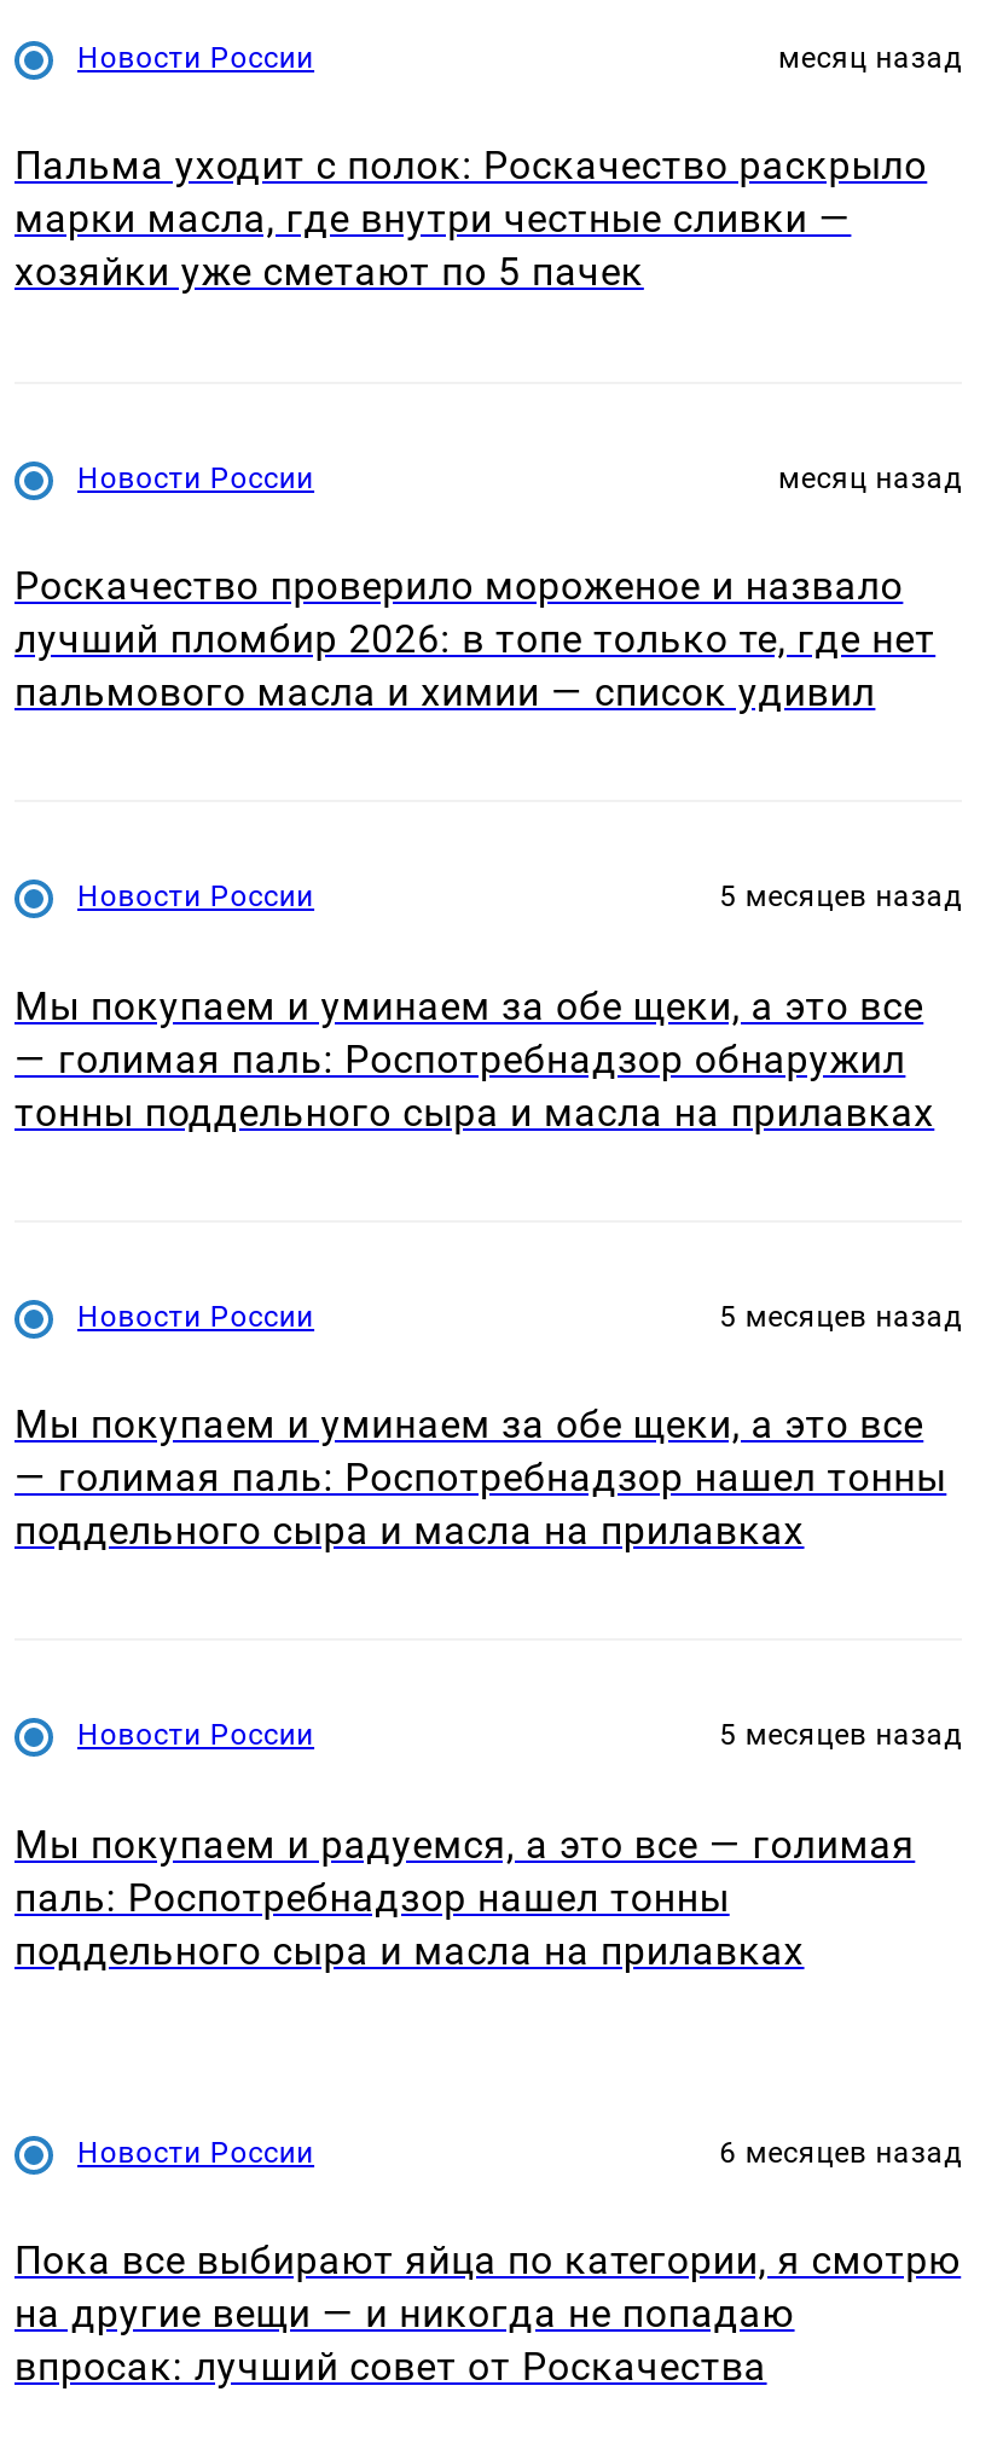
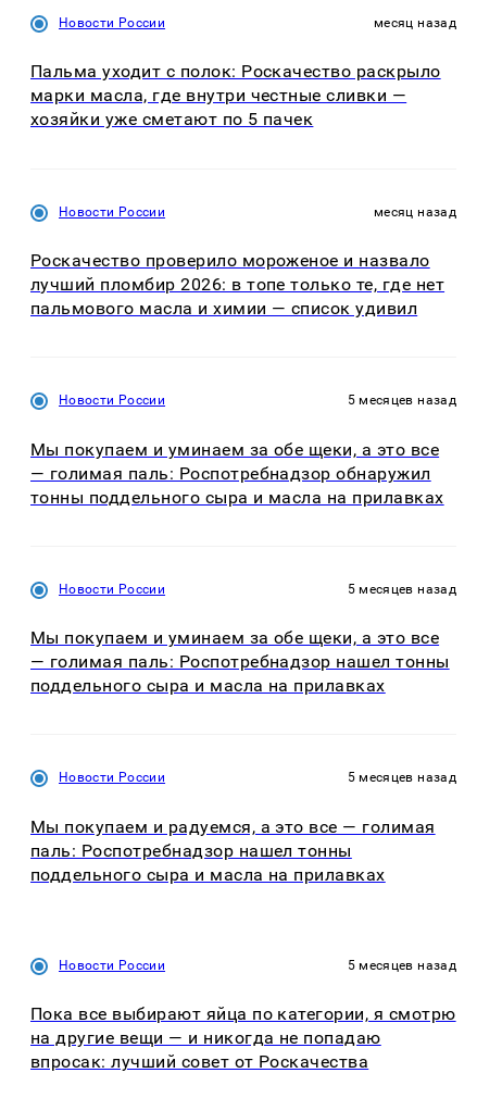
[719,2136,962,2170] 6 месяцев назад -> [347,958,456,973] 5 месяцев назад

